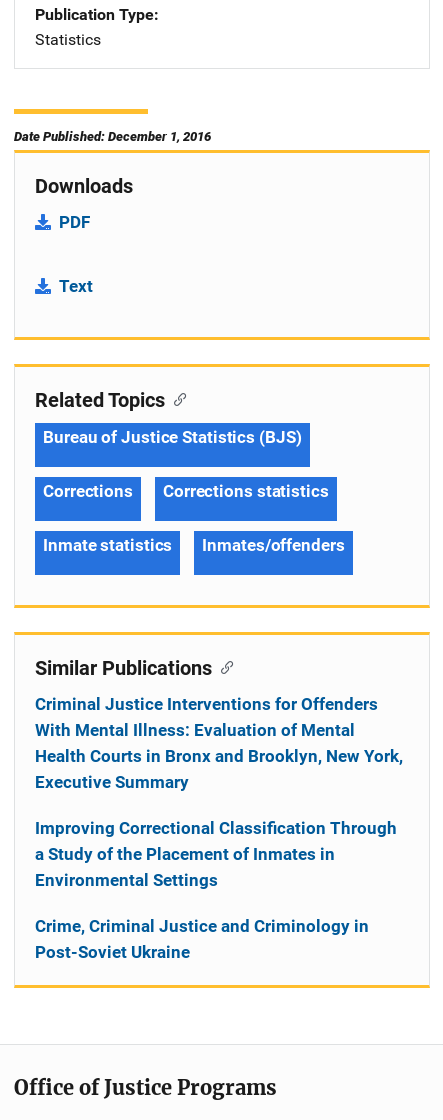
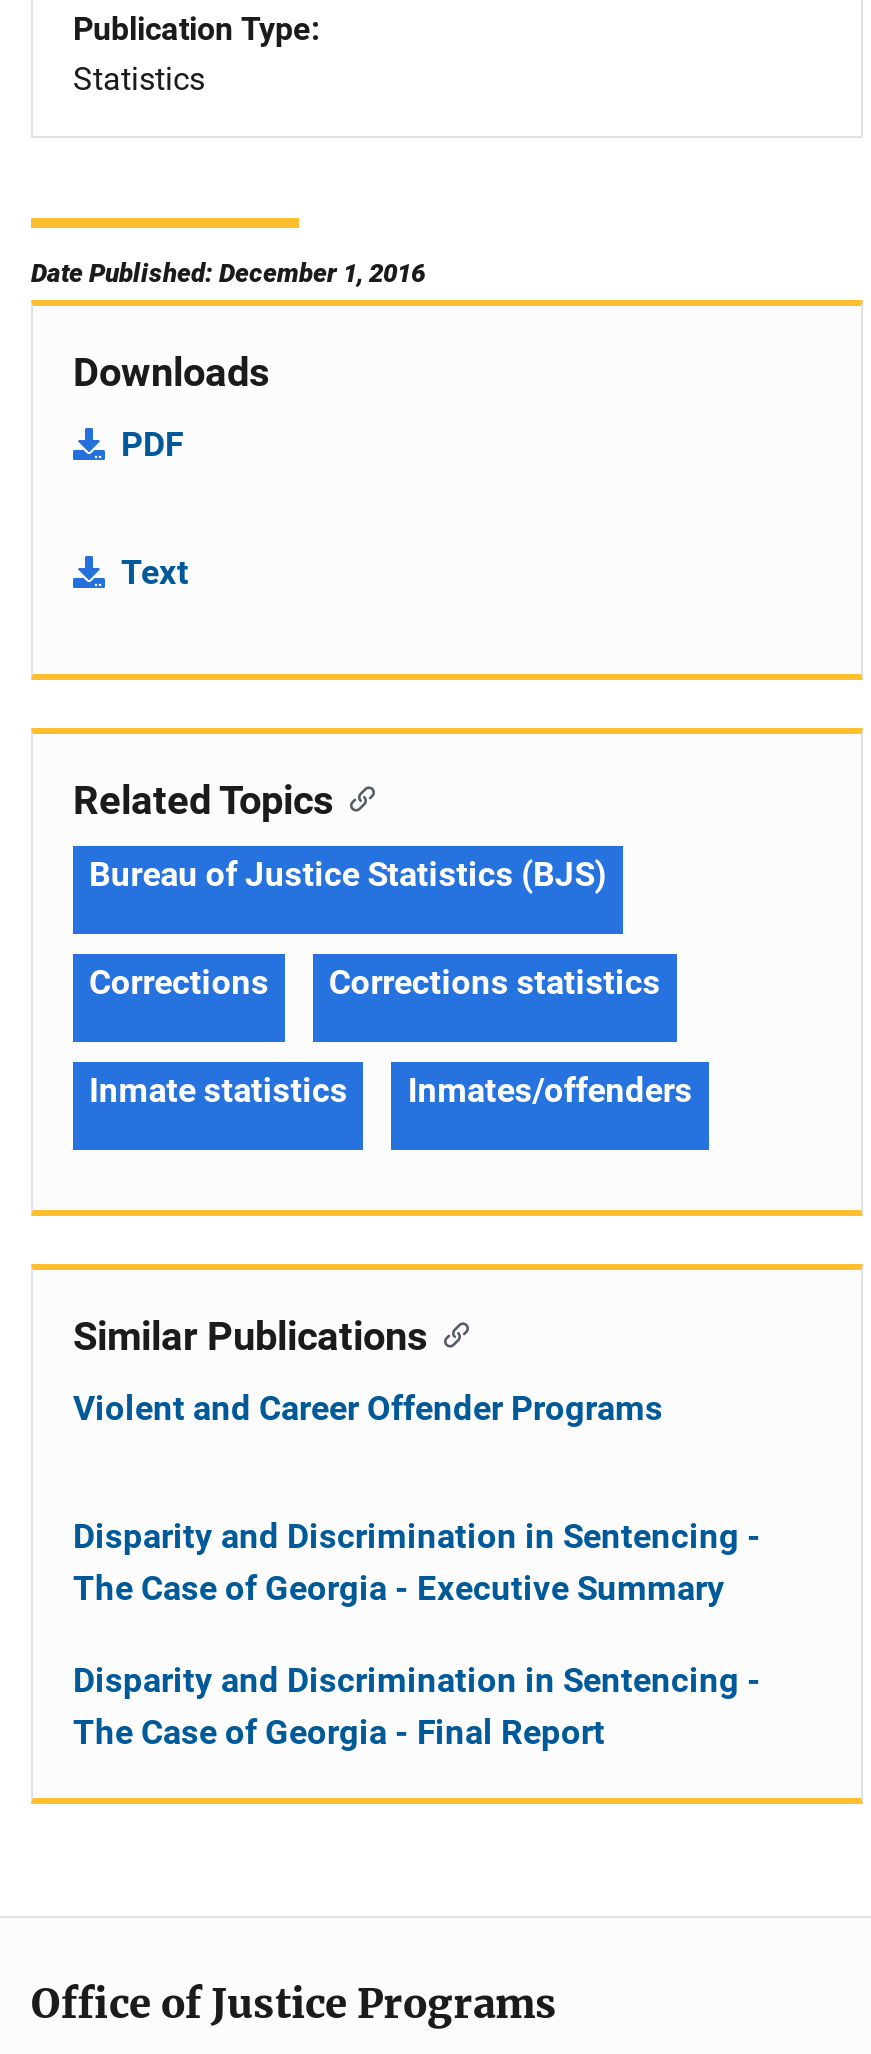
[35,694,403,792] Criminal Justice Interventions for Offenders | With Mental Illness: Evaluation of Mental | Health Courts in Bronx and Brooklyn, New York, | Executive Summary -> [73,1388,663,1428] Violent and Career Offender Programs
[35,818,397,890] Improving Correctional Classification Through | a Study of the Placement of Inmates in | Environmental Settings -> [73,1516,761,1608] Disparity and Discrimination in Sentencing - | The Case of Georgia - Executive Summary
[35,916,369,962] Crime, Criminal Justice and Criminology in | Post-Soviet Ukraine -> [73,1660,761,1752] Disparity and Discrimination in Sentencing - | The Case of Georgia - Final Report

